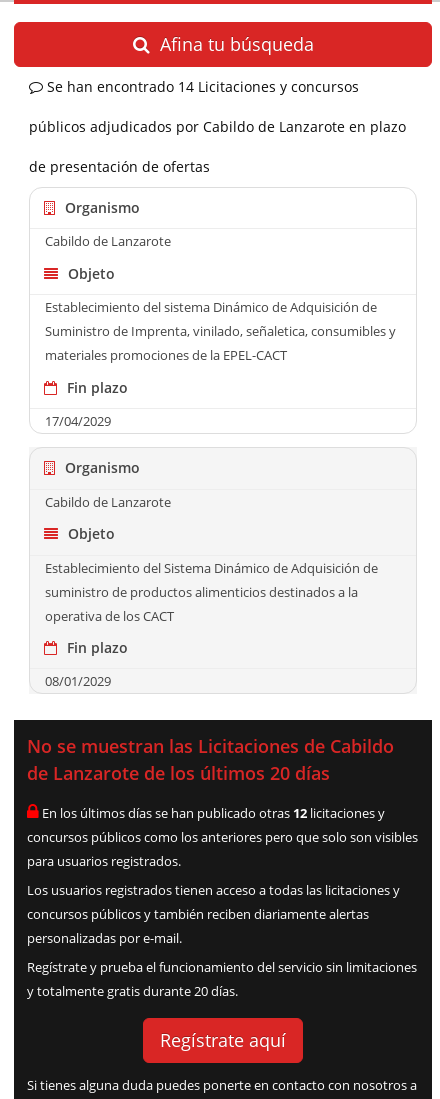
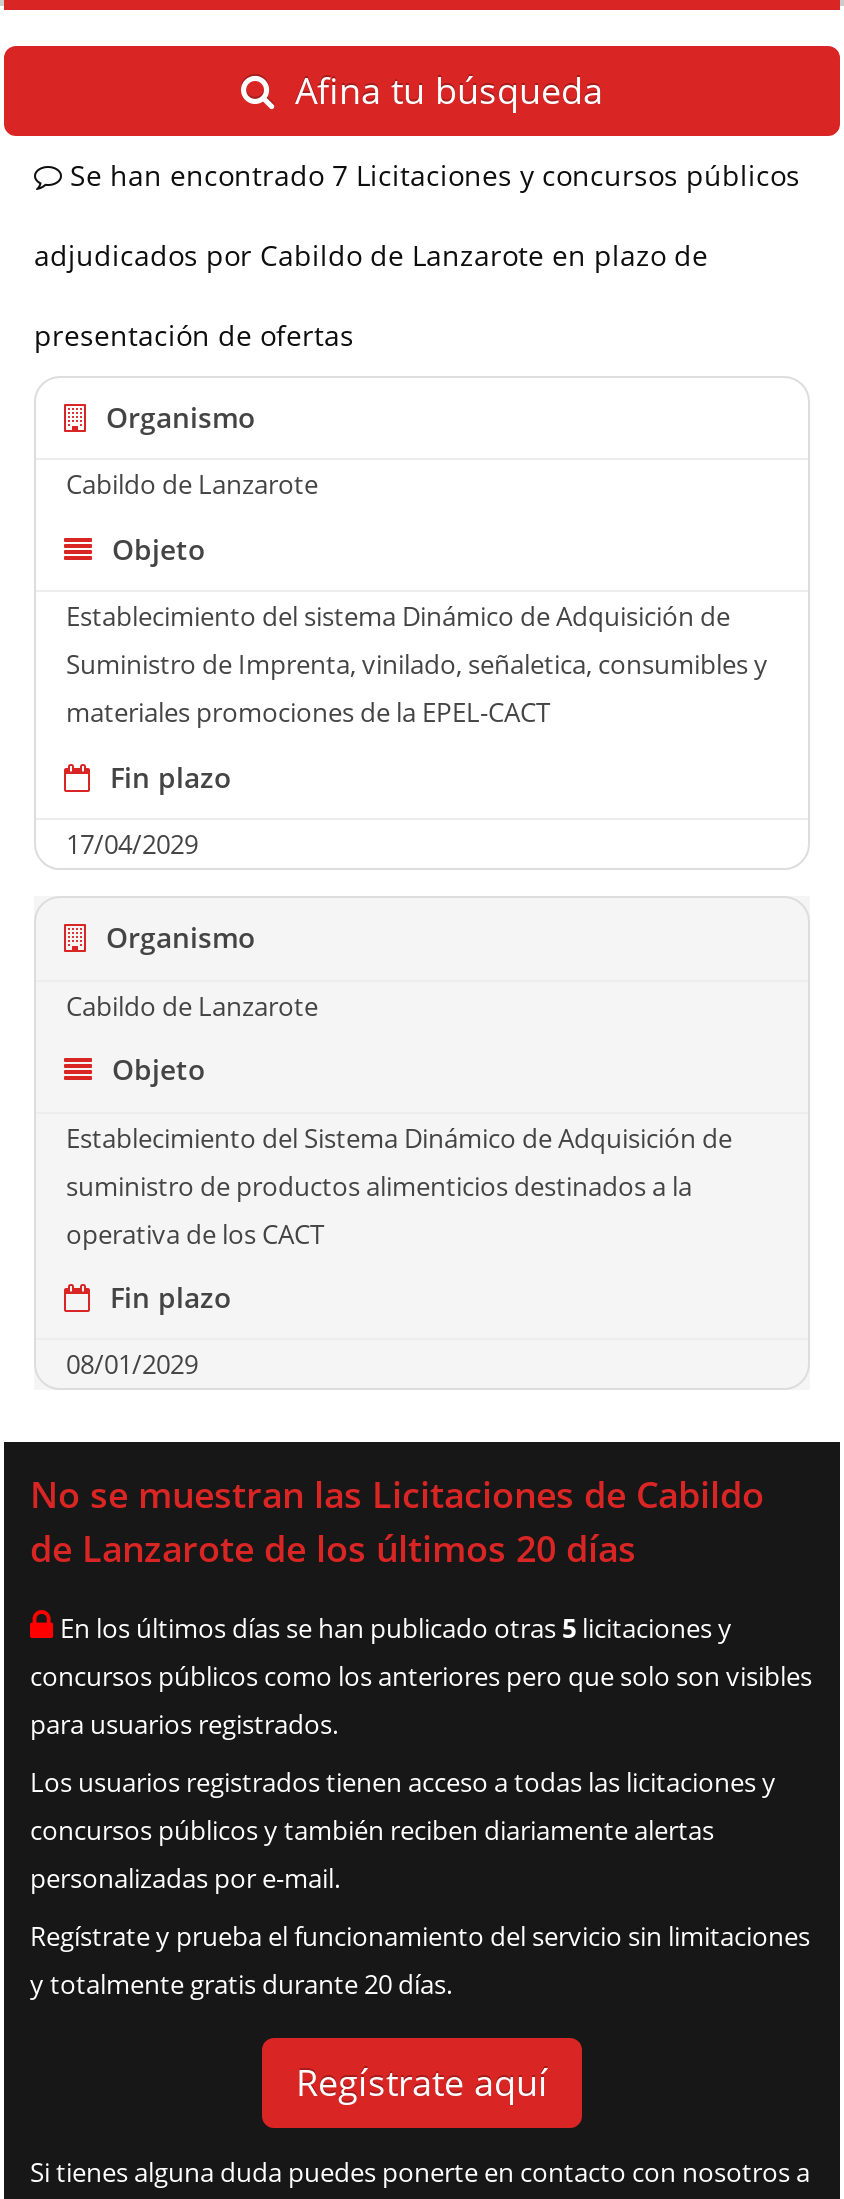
[43,77,359,96] Se han encontrado 14 Licitaciones y concursos -> [62,155,800,193] Se han encontrado 7 Licitaciones y concursos públicos
[29,117,406,136] públicos adjudicados por Cabildo de Lanzarote en plazo -> [34,235,708,273] adjudicados por Cabildo de Lanzarote en plazo de
[29,157,210,176] de presentación de ofertas -> [34,315,354,353] presentación de ofertas
[39,804,385,822] En los últimos días se han publicado otras 12 licitaciones y -> [54,1611,732,1647] En los últimos días se han publicado otras 5 licitaciones y

